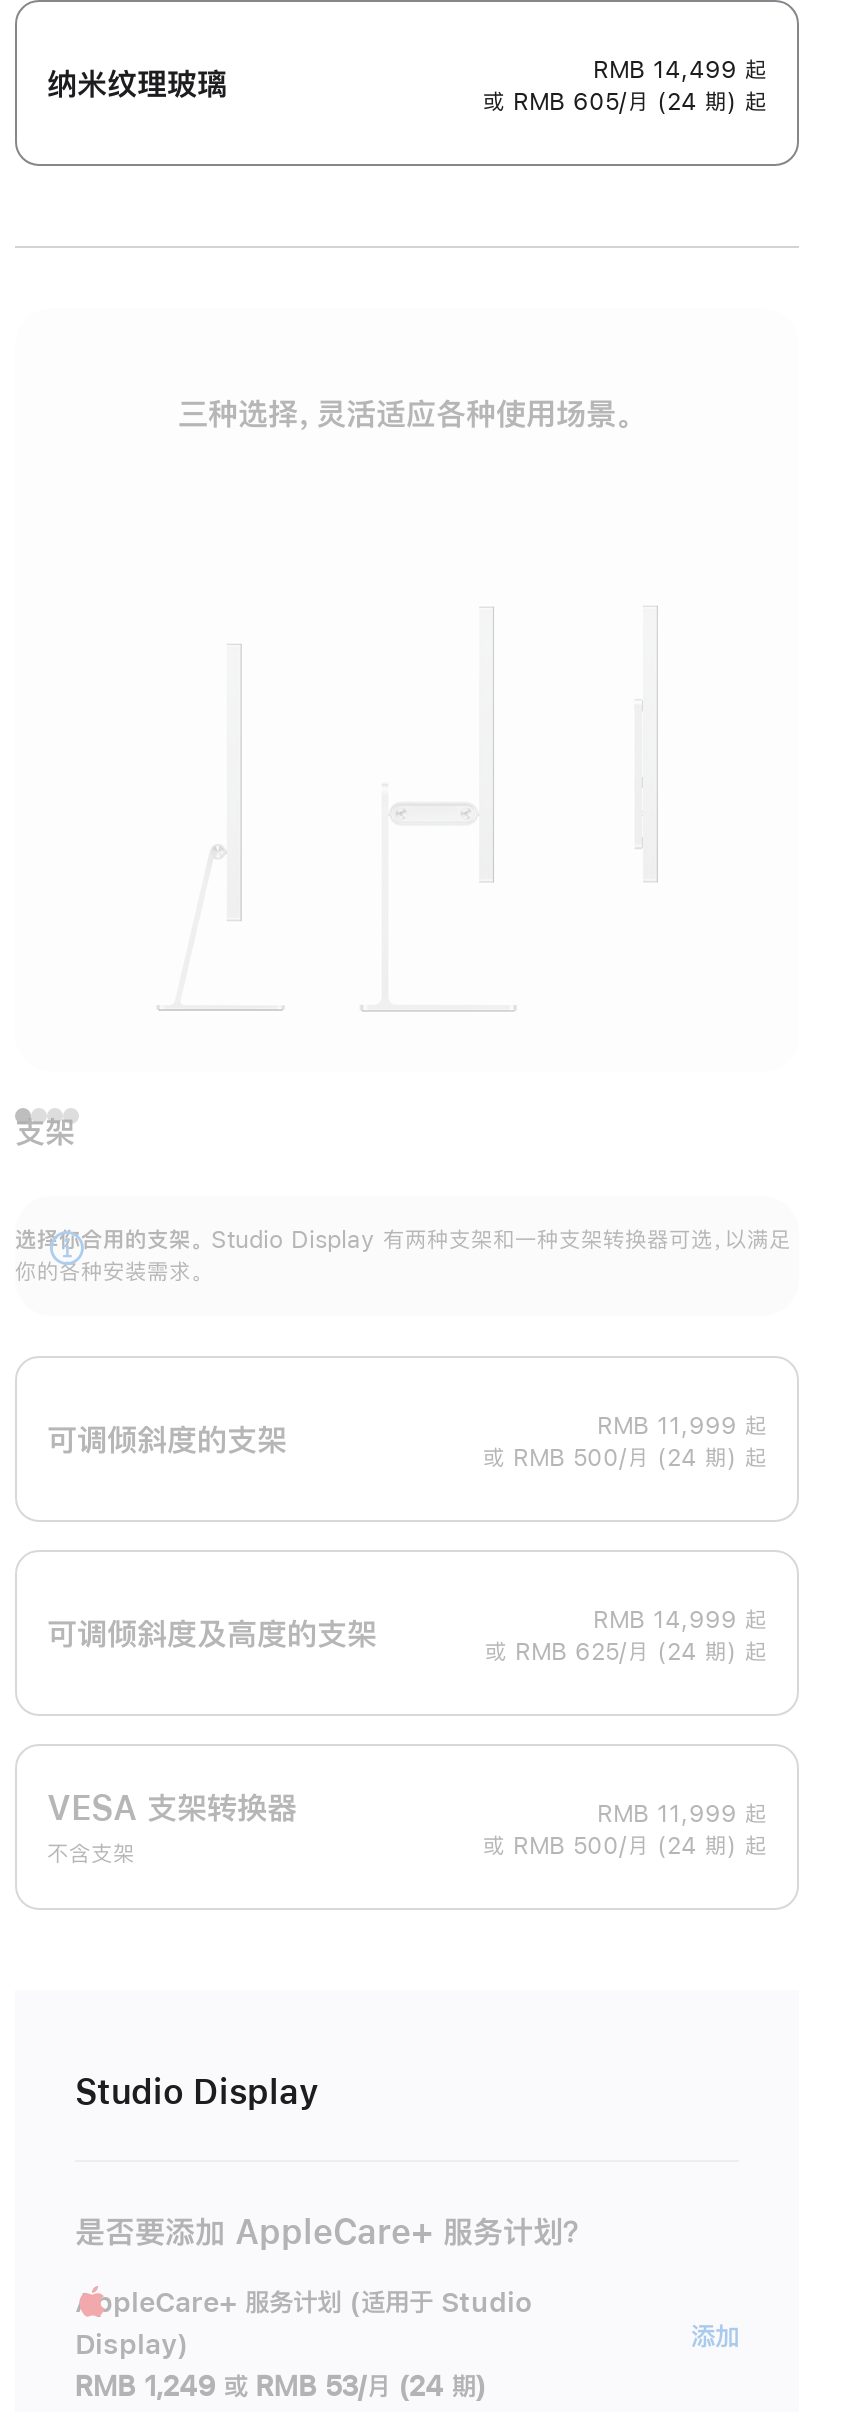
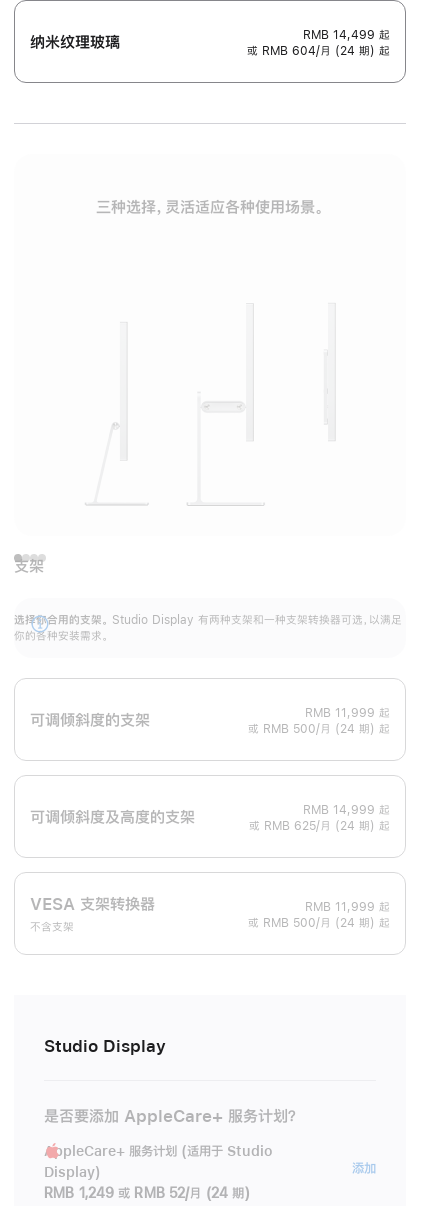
[483,90,767,114] 或 RMB 605/月 (24 期) 起 -> [247,45,390,57] 或 RMB 604/月 (24 期) 起
[75,2373,486,2401] RMB 1,249 或 RMB 53/月 (24 期) -> [44,1186,250,1200] RMB 1,249 或 RMB 52/月 (24 期)

